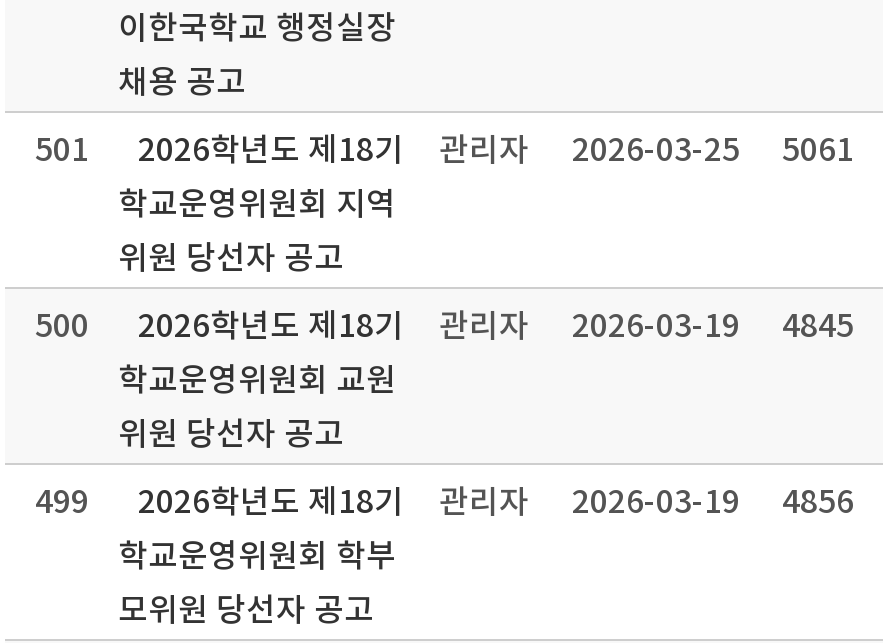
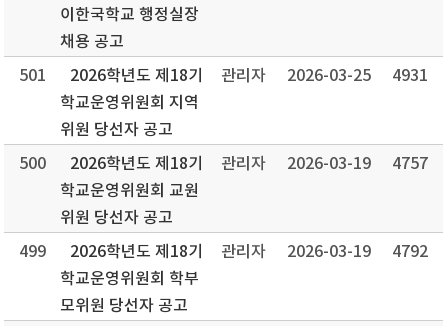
[35,133,854,169] 501 2026학년도 제18기 관리자 2026-03-25 5061 -> [19,67,428,85] 501 2026학년도 제18기 관리자 2026-03-25 4931
[35,309,854,345] 500 2026학년도 제18기 관리자 2026-03-19 4845 -> [19,155,428,173] 500 2026학년도 제18기 관리자 2026-03-19 4757
[35,485,854,521] 499 2026학년도 제18기 관리자 2026-03-19 4856 -> [19,243,428,261] 499 2026학년도 제18기 관리자 2026-03-19 4792

